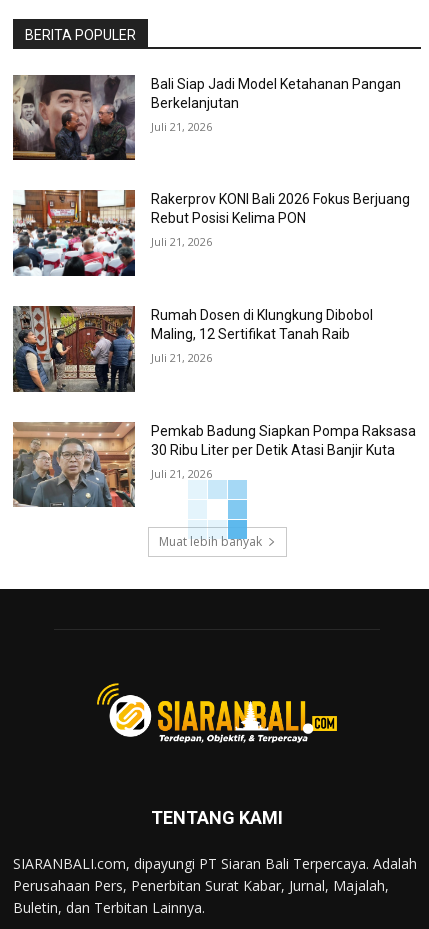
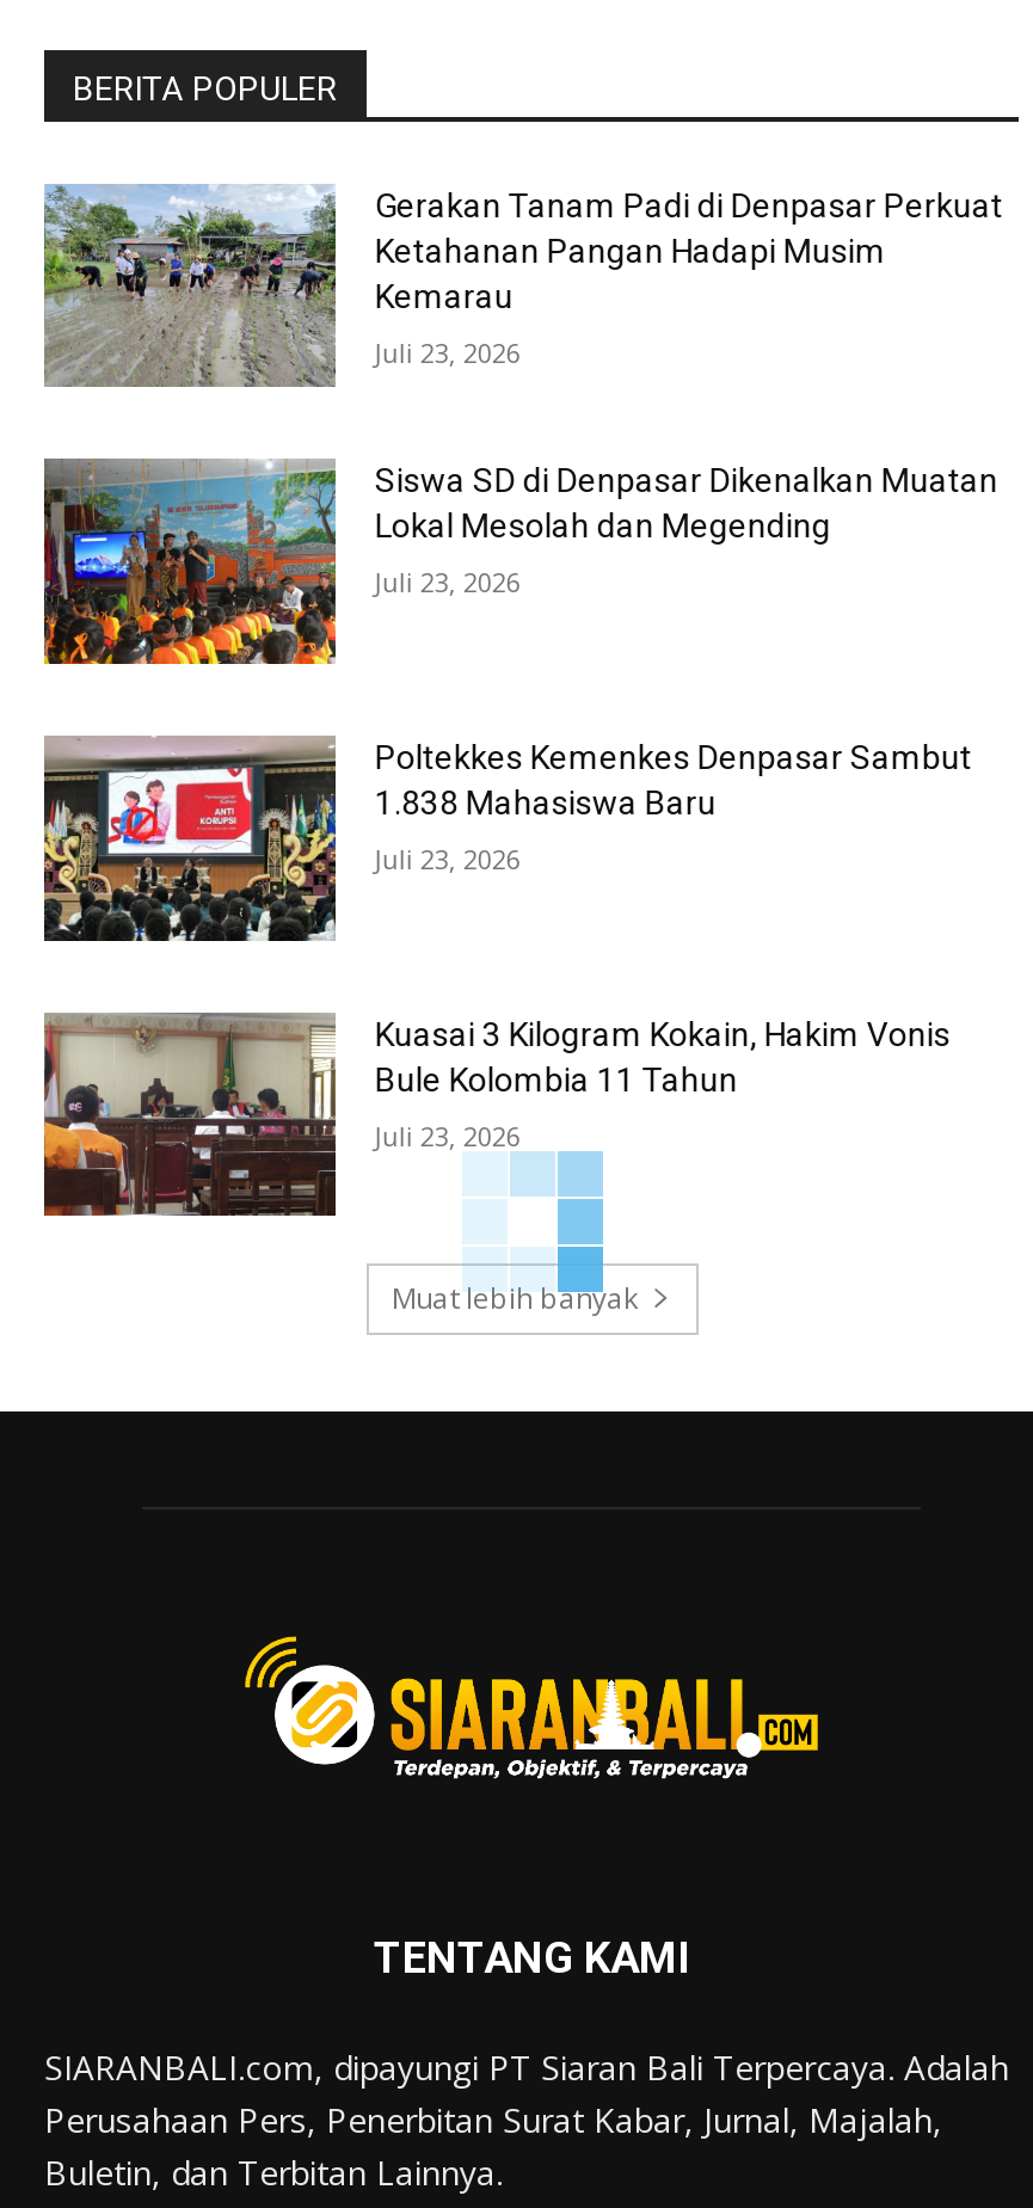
[13,74,401,161] [image] | Bali Siap Jadi Model Ketahanan Pangan | Berkelanjutan -> [44,184,1003,389] [image] | Gerakan Tanam Padi di Denpasar Perkuat | Ketahanan Pangan Hadapi Musim | Kemarau
[151,119,212,134] Juli 21, 2026 -> [375,334,520,369] Juli 23, 2026
[12,189,410,277] [image] | Rakerprov KONI Bali 2026 Fokus Berjuang | Rebut Posisi Kelima PON -> [42,456,998,666] [image] | Siswa SD di Denpasar Dikenalkan Muatan | Lokal Mesolah dan Megending
[151,234,212,249] Juli 21, 2026 -> [375,565,520,600] Juli 23, 2026
[12,306,373,393] [image] | Rumah Dosen di Klungkung Dibobol | Maling, 12 Sertifikat Tanah Raib -> [42,738,972,943] [image] | Poltekkes Kemenkes Denpasar Sambut | 1.838 Mahasiswa Baru
[151,350,212,365] Juli 21, 2026 -> [375,841,520,877] Juli 23, 2026
[12,422,416,508] [image] | Pemkab Badung Siapkan Pompa Raksasa | 30 Ribu Liter per Detik Atasi Banjir Kuta -> [42,1013,950,1218] [image] | Kuasai 3 Kilogram Kokain, Hakim Vonis | Bule Kolombia 11 Tahun
[151,466,212,481] Juli 21, 2026 -> [375,1117,520,1153] Juli 23, 2026

